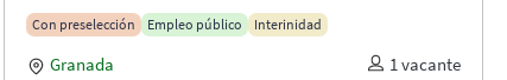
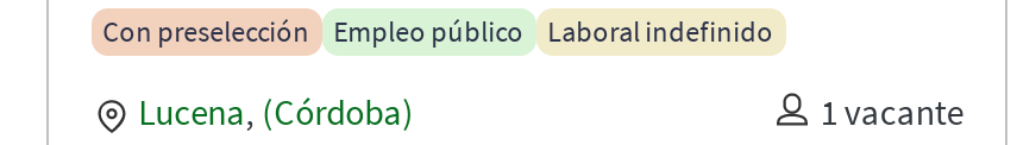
[254,15,321,32] Interinidad -> [547,13,773,49] Laboral indefinido
[49,52,114,75] Granada -> [138,89,414,135] Lucena, (Córdoba)

